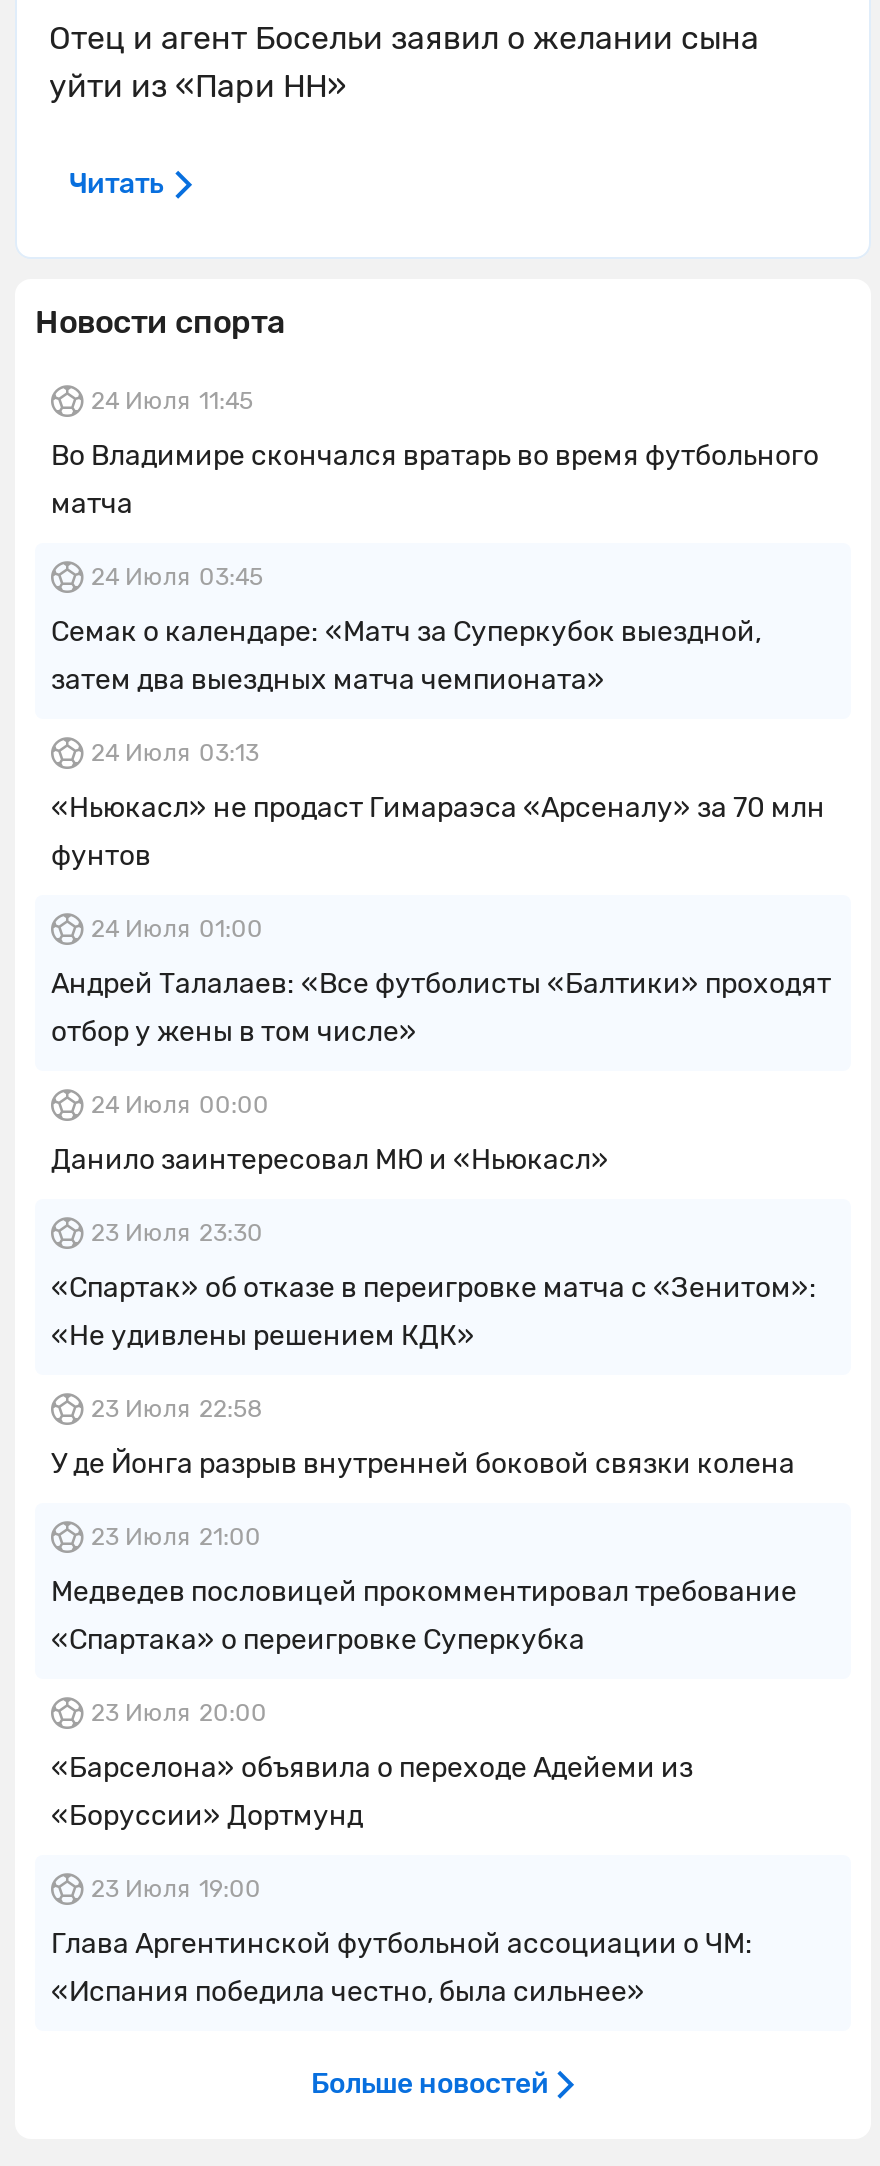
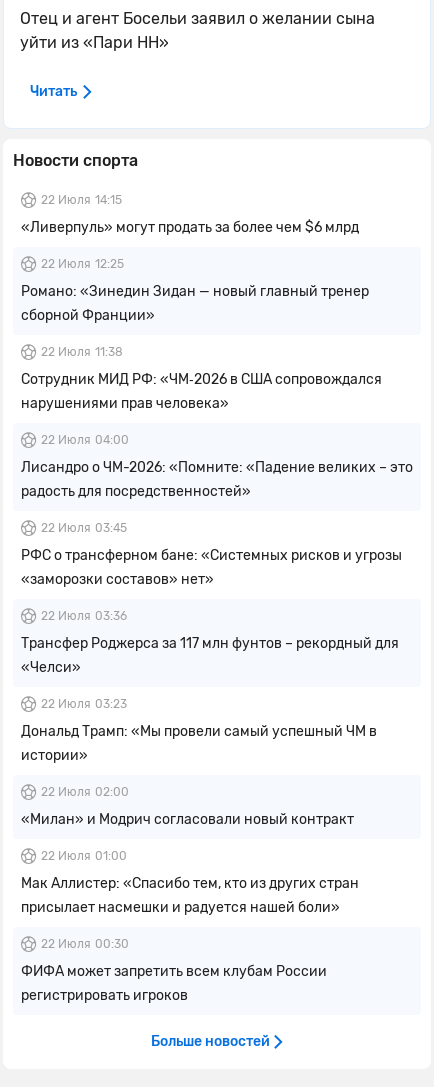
[91,387,253,415] 24 Июля 11:45 -> [41,193,122,207] 22 Июля 14:15
[51,439,819,521] Во Владимире скончался вратарь во время футбольного | матча -> [21,219,359,236] «Ливерпуль» могут продать за более чем $6 млрд
[91,563,263,591] 24 Июля 03:45 -> [41,257,124,271] 22 Июля 12:25
[51,615,761,697] Семак о календаре: «Матч за Суперкубок выездной, | затем два выездных матча чемпионата» -> [21,283,369,324] Романо: «Зинедин Зидан — новый главный тренер | сборной Франции»
[91,739,259,767] 24 Июля 03:13 -> [41,345,123,359] 22 Июля 11:38
[51,791,825,873] «Ньюкасл» не продаст Гимараэса «Арсеналу» за 70 млн | фунтов -> [21,371,382,412] Сотрудник МИД РФ: «ЧМ‑2026 в США сопровождался | нарушениями прав человека»
[91,915,263,943] 24 Июля 01:00 -> [41,433,129,447] 22 Июля 04:00
[51,967,831,1049] Андрей Талалаев: «Все футболисты «Балтики» проходят | отбор у жены в том числе» -> [21,459,413,500] Лисандро о ЧМ-2026: «Помните: «Падение великих – это | радость для посредственностей»
[91,1091,269,1119] 24 Июля 00:00 -> [41,521,127,535] 22 Июля 03:45
[51,1143,609,1177] Данило заинтересовал МЮ и «Ньюкасл» -> [21,547,402,588] РФС о трансферном бане: «Системных рисков и угрозы | «заморозки составов» нет»
[91,1219,263,1247] 23 Июля 23:30 -> [41,609,127,623] 22 Июля 03:36
[51,1271,817,1353] «Спартак» об отказе в переигровке матча с «Зенитом»: | «Не удивлены решением КДК» -> [21,635,399,676] Трансфер Роджерса за 117 млн фунтов – рекордный для | «Челси»
[91,1395,263,1423] 23 Июля 22:58 -> [41,697,127,711] 22 Июля 03:23
[51,1447,795,1481] У де Йонга разрыв внутренней боковой связки колена -> [21,723,377,764] Дональд Трамп: «Мы провели самый успешный ЧМ в | истории»
[91,1523,261,1551] 23 Июля 21:00 -> [41,785,129,799] 22 Июля 02:00
[51,1575,797,1657] Медведев пословицей прокомментировал требование | «Спартака» о переигровке Суперкубка -> [21,811,354,828] «Милан» и Модрич согласовали новый контракт
[91,1699,267,1727] 23 Июля 20:00 -> [41,849,127,863] 22 Июля 01:00
[51,1751,693,1833] «Барселона» объявила о переходе Адейеми из | «Боруссии» Дортмунд -> [21,875,359,916] Мак Аллистер: «Спасибо тем, кто из других стран | присылает насмешки и радуется нашей боли»
[91,1875,261,1903] 23 Июля 19:00 -> [41,937,129,951] 22 Июля 00:30
[51,1927,753,2009] Глава Аргентинской футбольной ассоциации о ЧМ: | «Испания победила честно, была сильнее» -> [21,963,327,1004] ФИФА может запретить всем клубам России | регистрировать игроков

